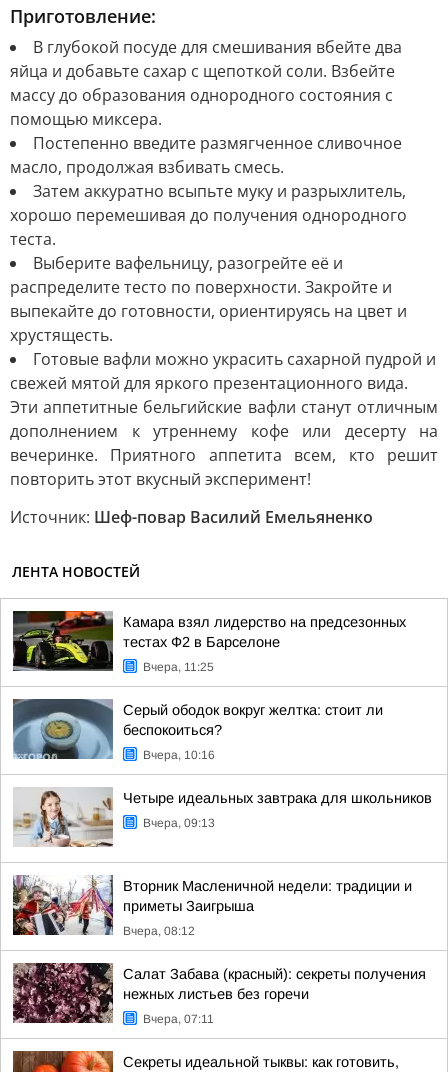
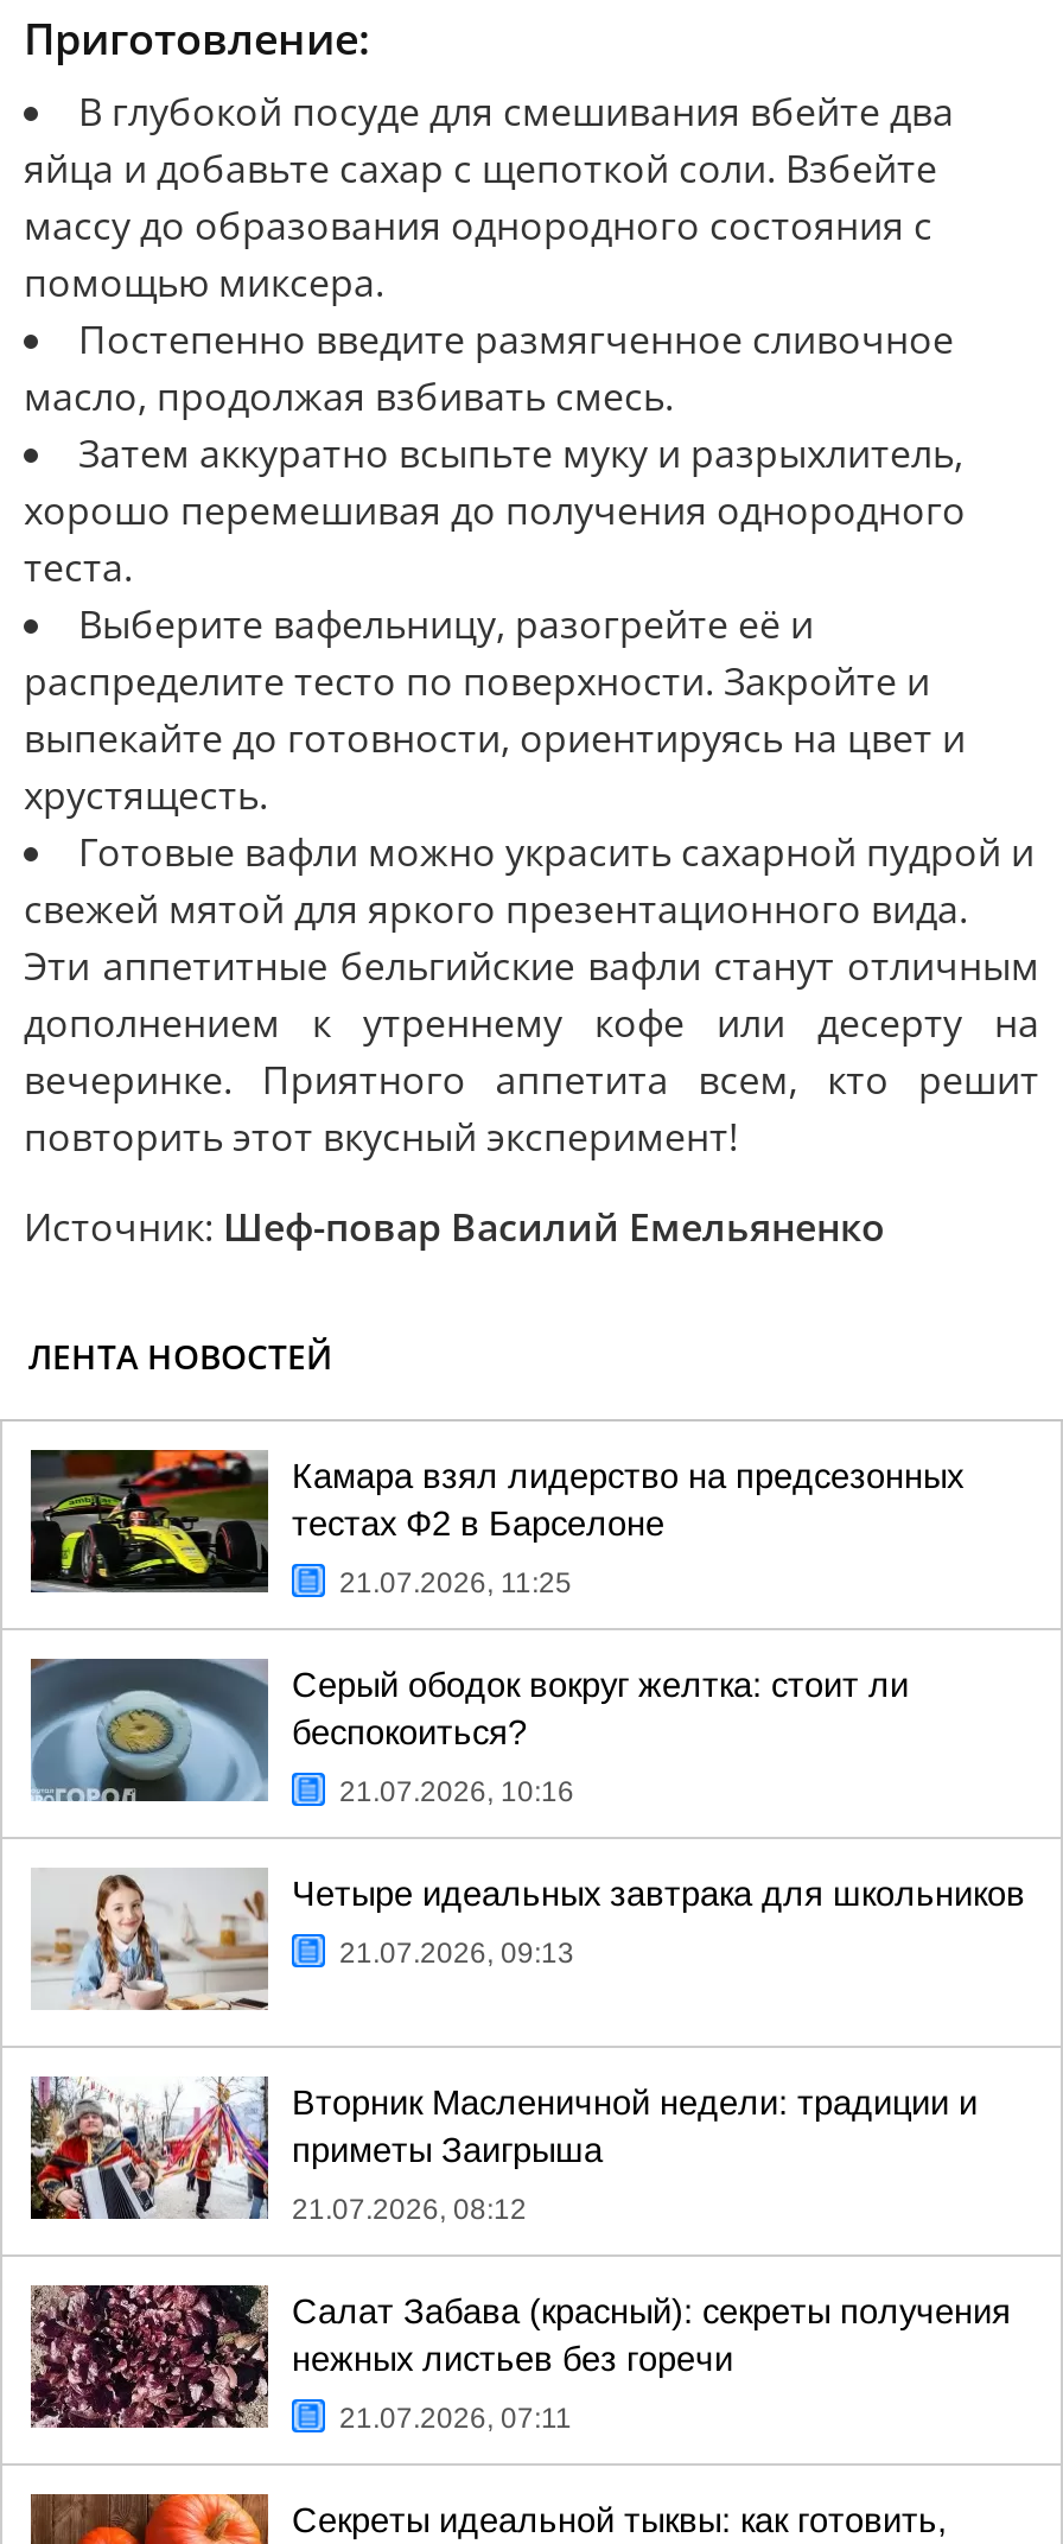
[143,660,214,674] Вчера, 11:25 -> [339,1566,572,1599] 21.07.2026, 11:25
[143,748,215,762] Вчера, 10:16 -> [339,1775,574,1808] 21.07.2026, 10:16
[143,816,215,830] Вчера, 09:13 -> [339,1936,574,1970] 21.07.2026, 09:13
[123,924,195,938] Вчера, 08:12 -> [292,2193,527,2226] 21.07.2026, 08:12
[143,1012,214,1026] Вчера, 07:11 -> [339,2402,572,2435] 21.07.2026, 07:11

